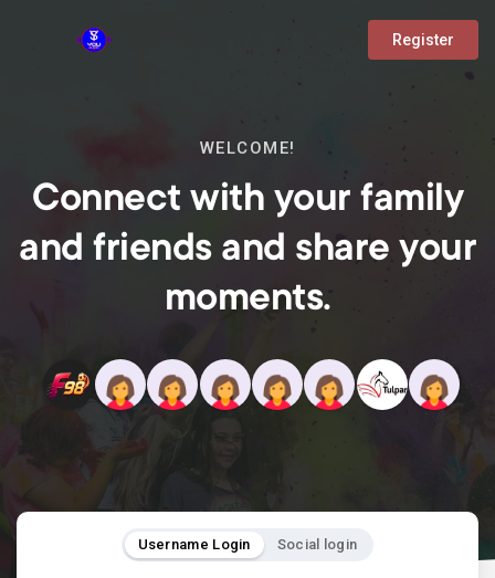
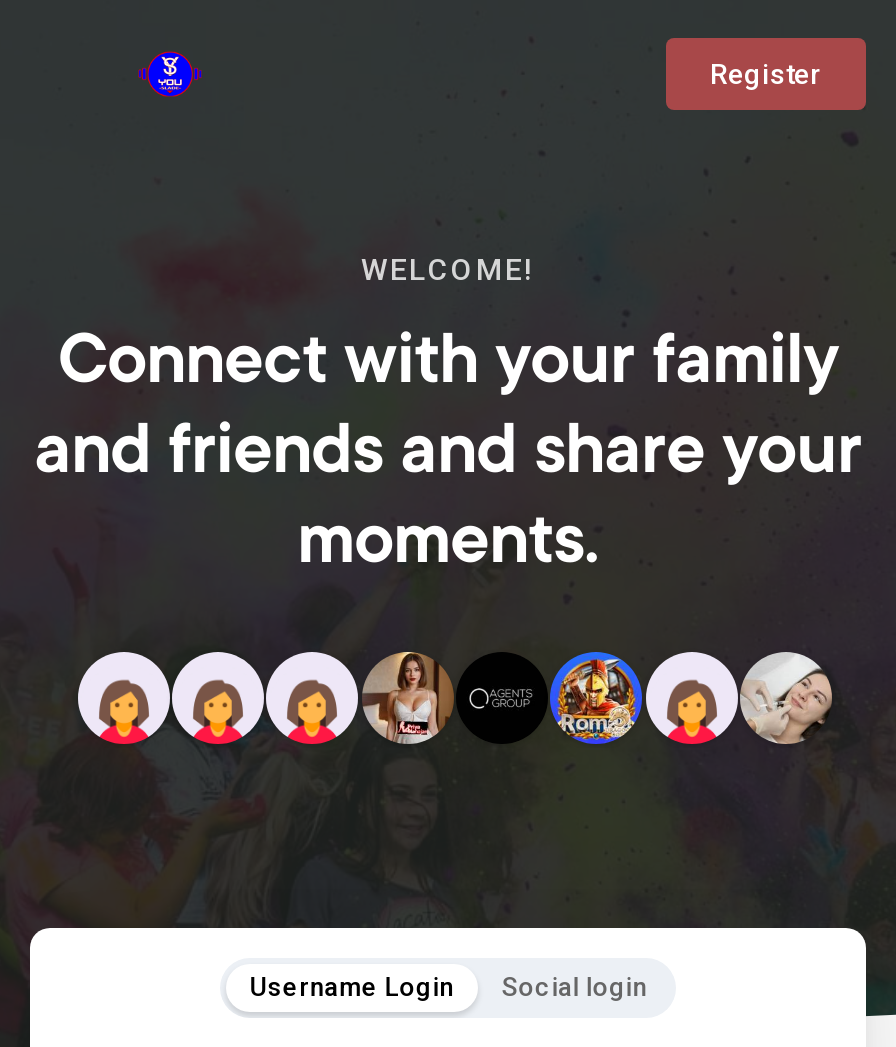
[43,359,95,410] [image] -> [76,650,170,746] [image]
[200,358,461,411] [image] -> [360,650,832,746] [image]

